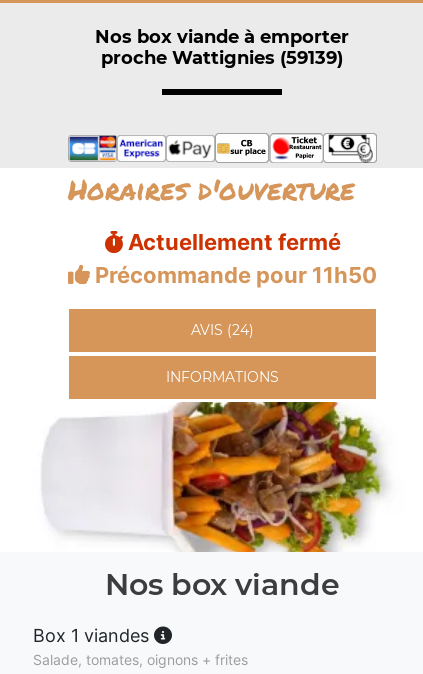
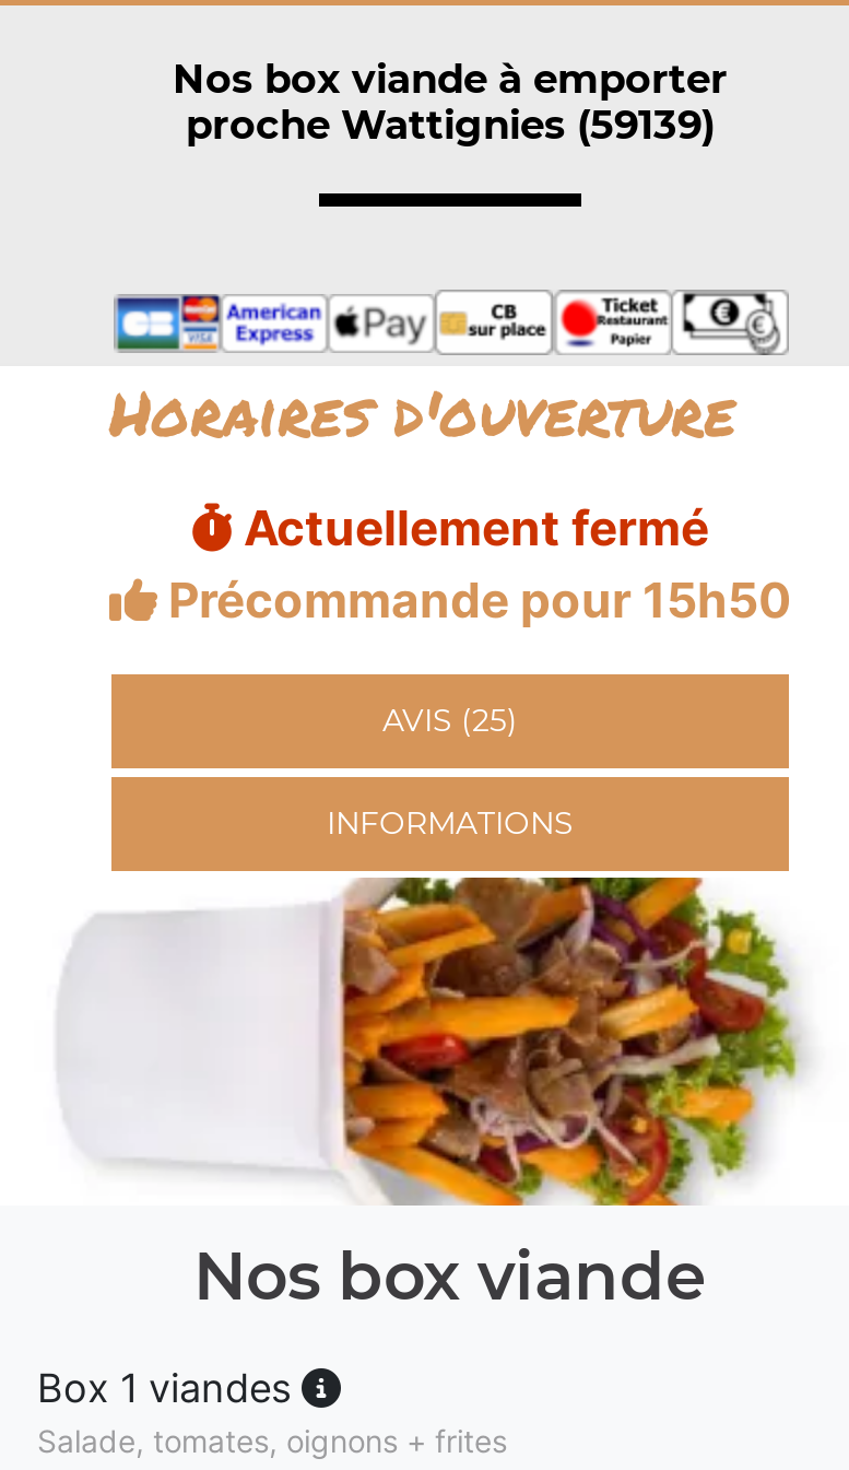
[89,262,376,288] Précommande pour 11h50 -> [157,572,791,628] Précommande pour 15h50
[190,321,253,339] AVIS (24) -> [382,701,518,740] AVIS (25)

